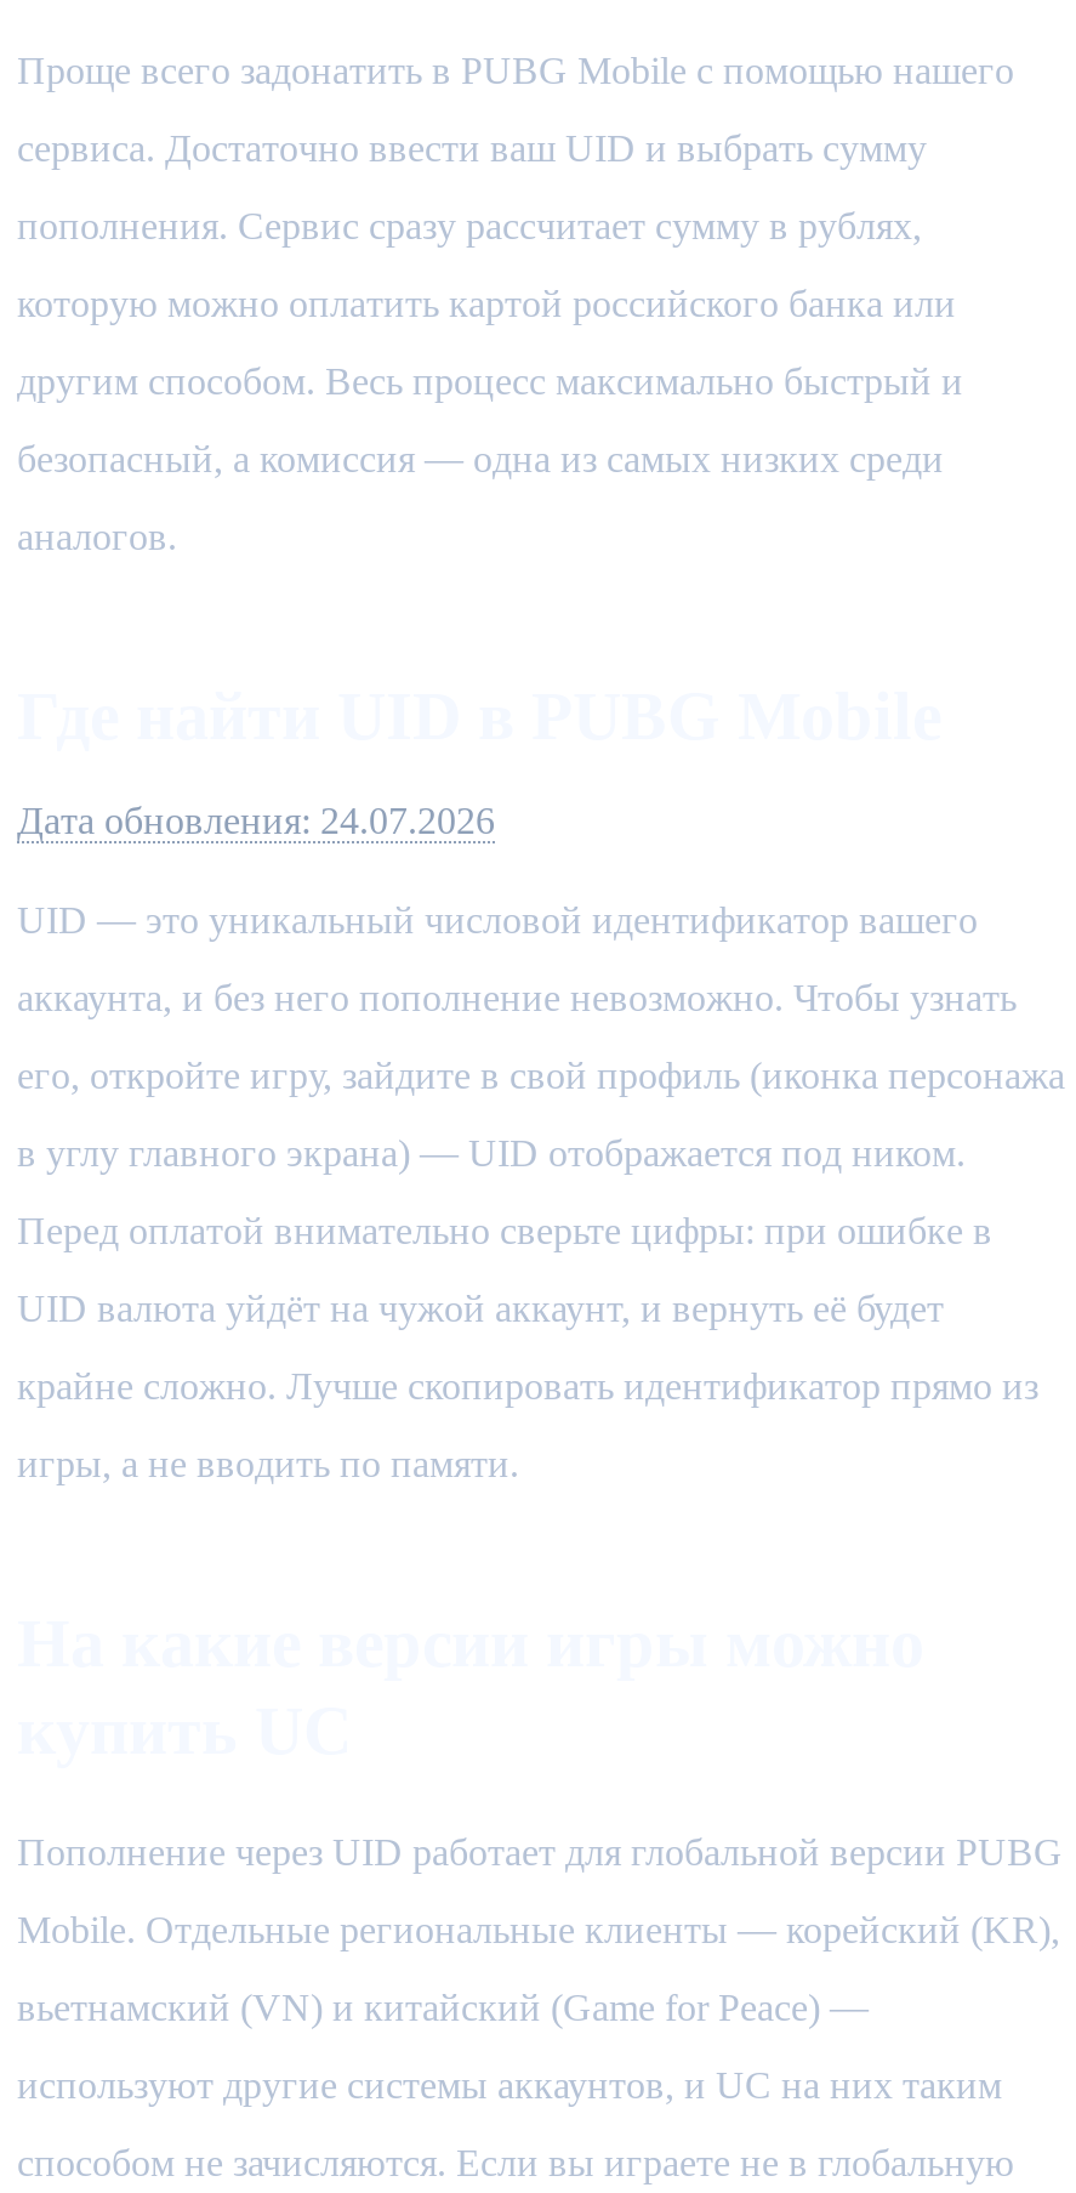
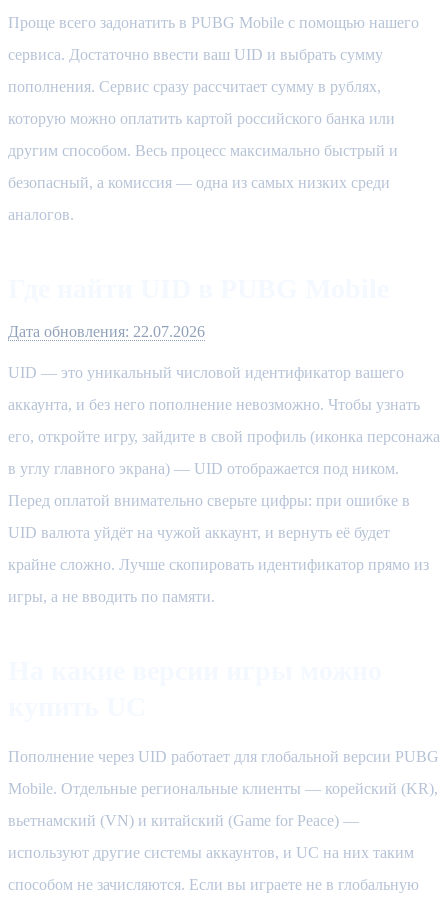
[17,799,495,840] Дата обновления: 24.07.2026 -> [8,323,205,340] Дата обновления: 22.07.2026

